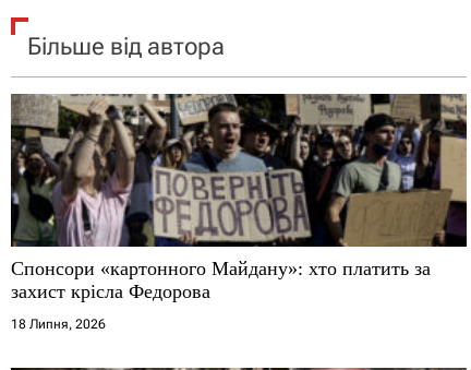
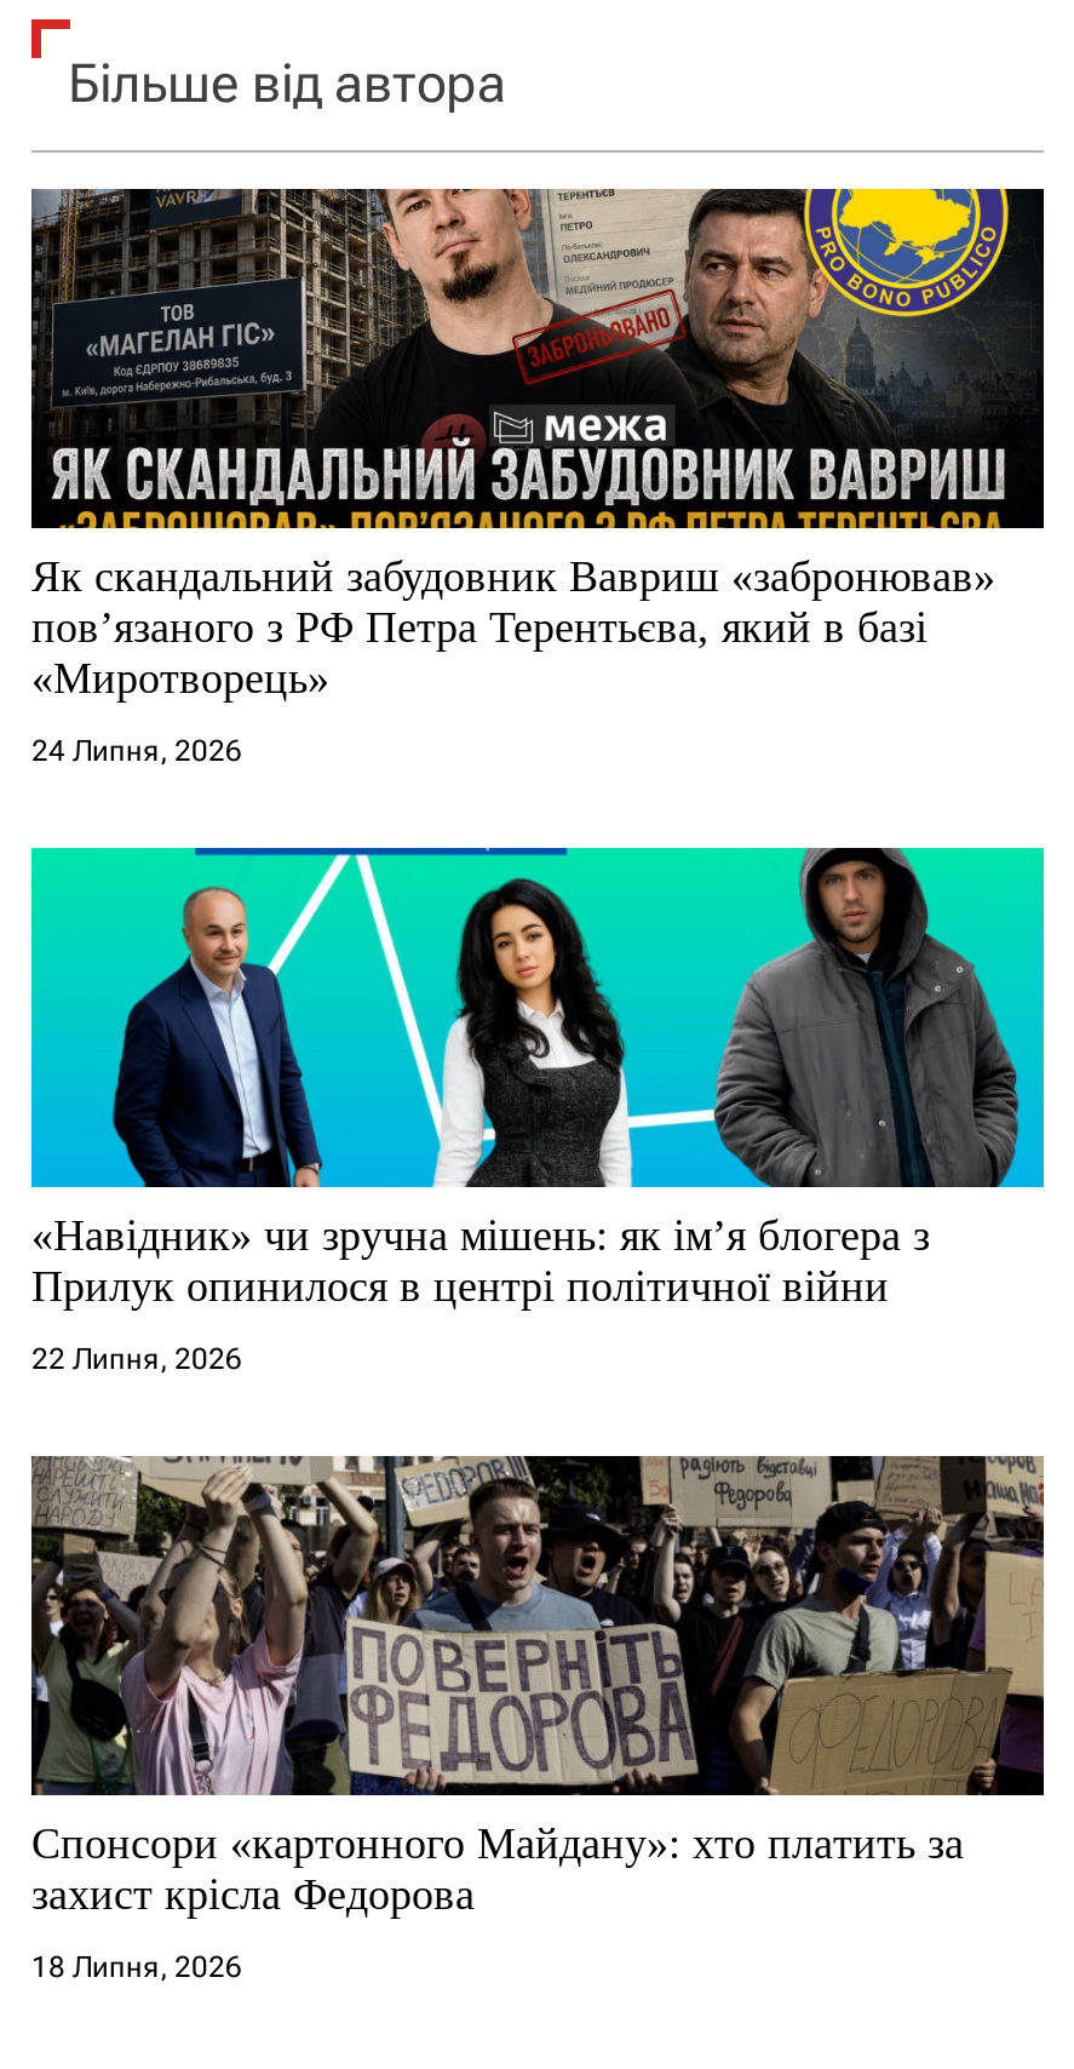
none -> [29,187,1046,768] [image] | Як скандальний забудовник Вавриш «забронював» | повʼязаного з РФ Петра Терентьєва, який в базі | «Миротворець» | 24 Липня, 2026
none -> [29,846,1046,1376] [image] | «Навідник» чи зручна мішень: як ім’я блогера з | Прилук опинилося в центрі політичної війни | 22 Липня, 2026

